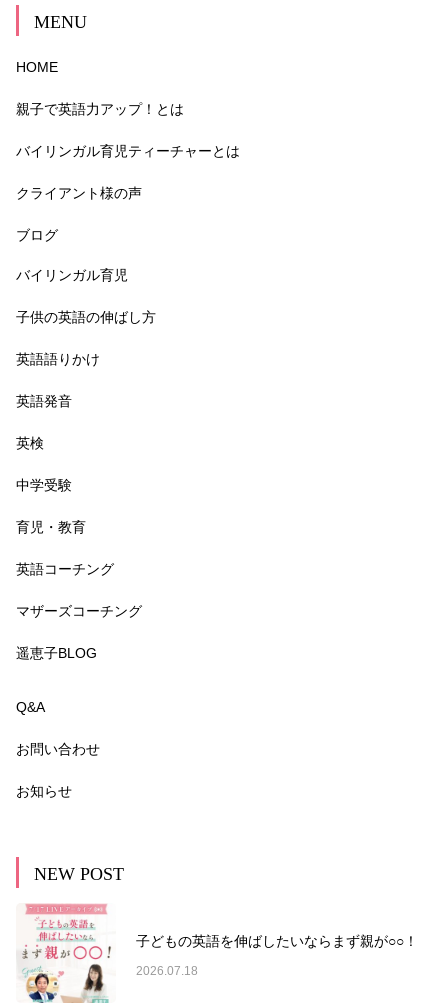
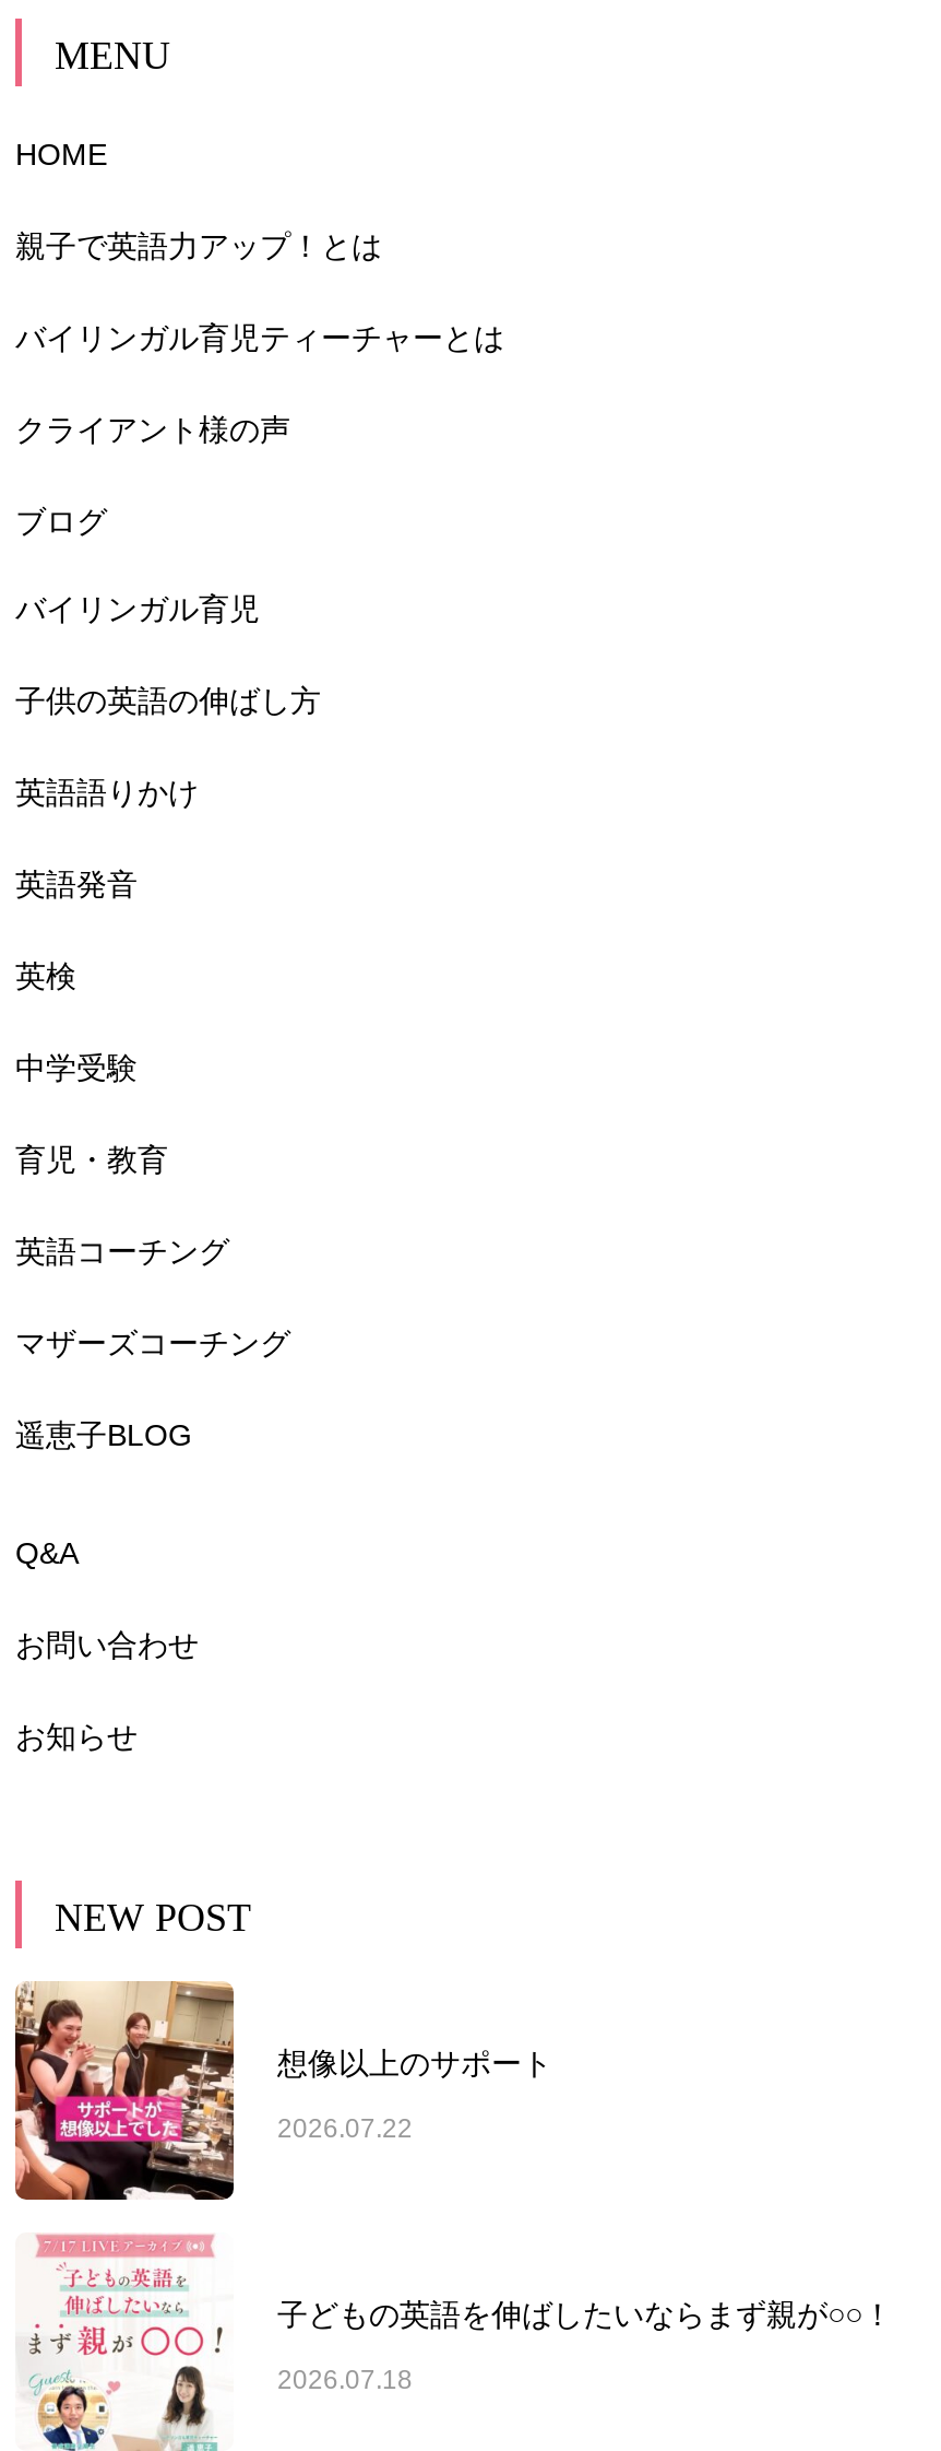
none -> [13,1981,552,2202] [image] | 想像以上のサポート | 2026.07.22

